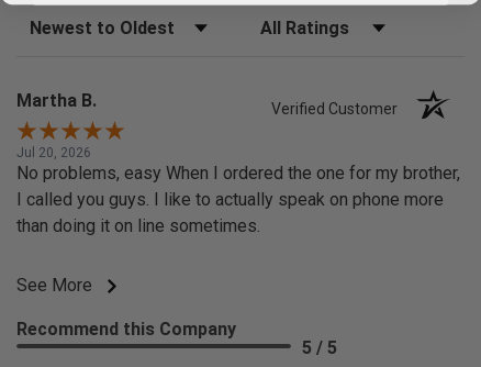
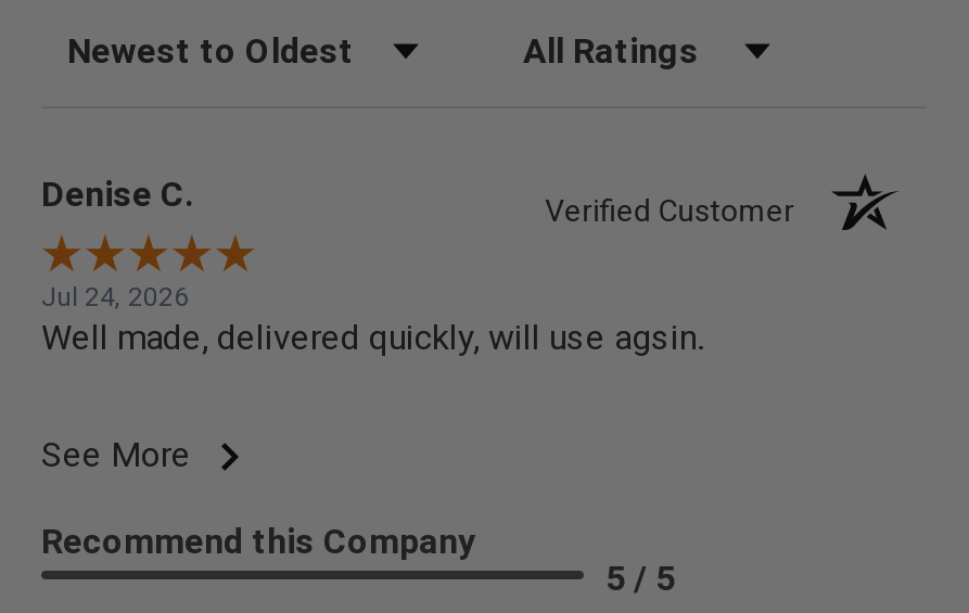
[16,90,97,111] Martha B. -> [41,173,193,214] Denise C.
[16,145,460,236] Jul 20, 2026 | No problems, easy When I ordered the one for my brother, | I called you guys. I like to actually speak on phone more | than doing it on line sometimes. -> [41,281,703,357] Jul 24, 2026 | Well made, delivered quickly, will use agsin.

